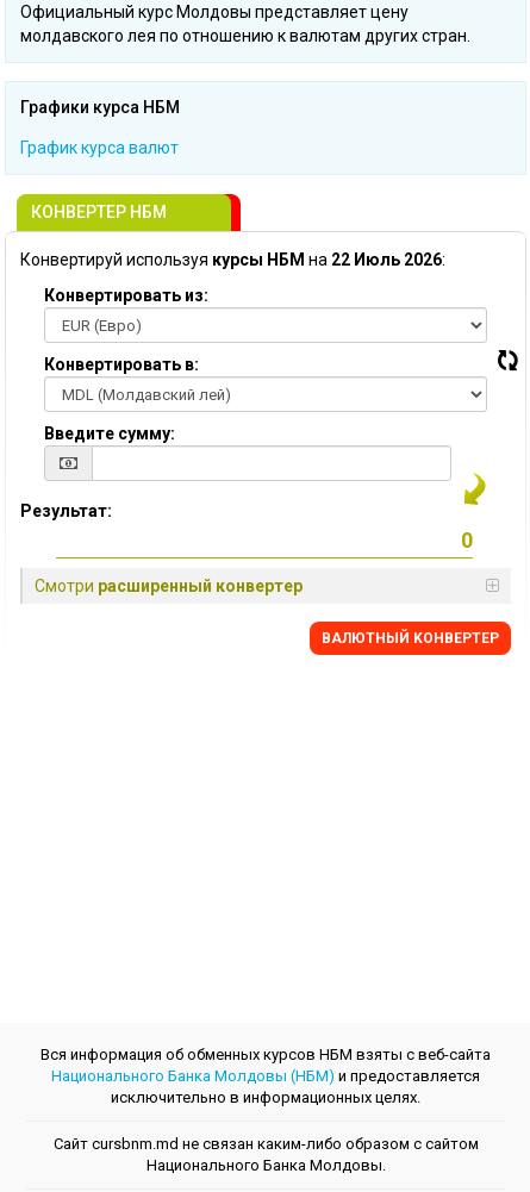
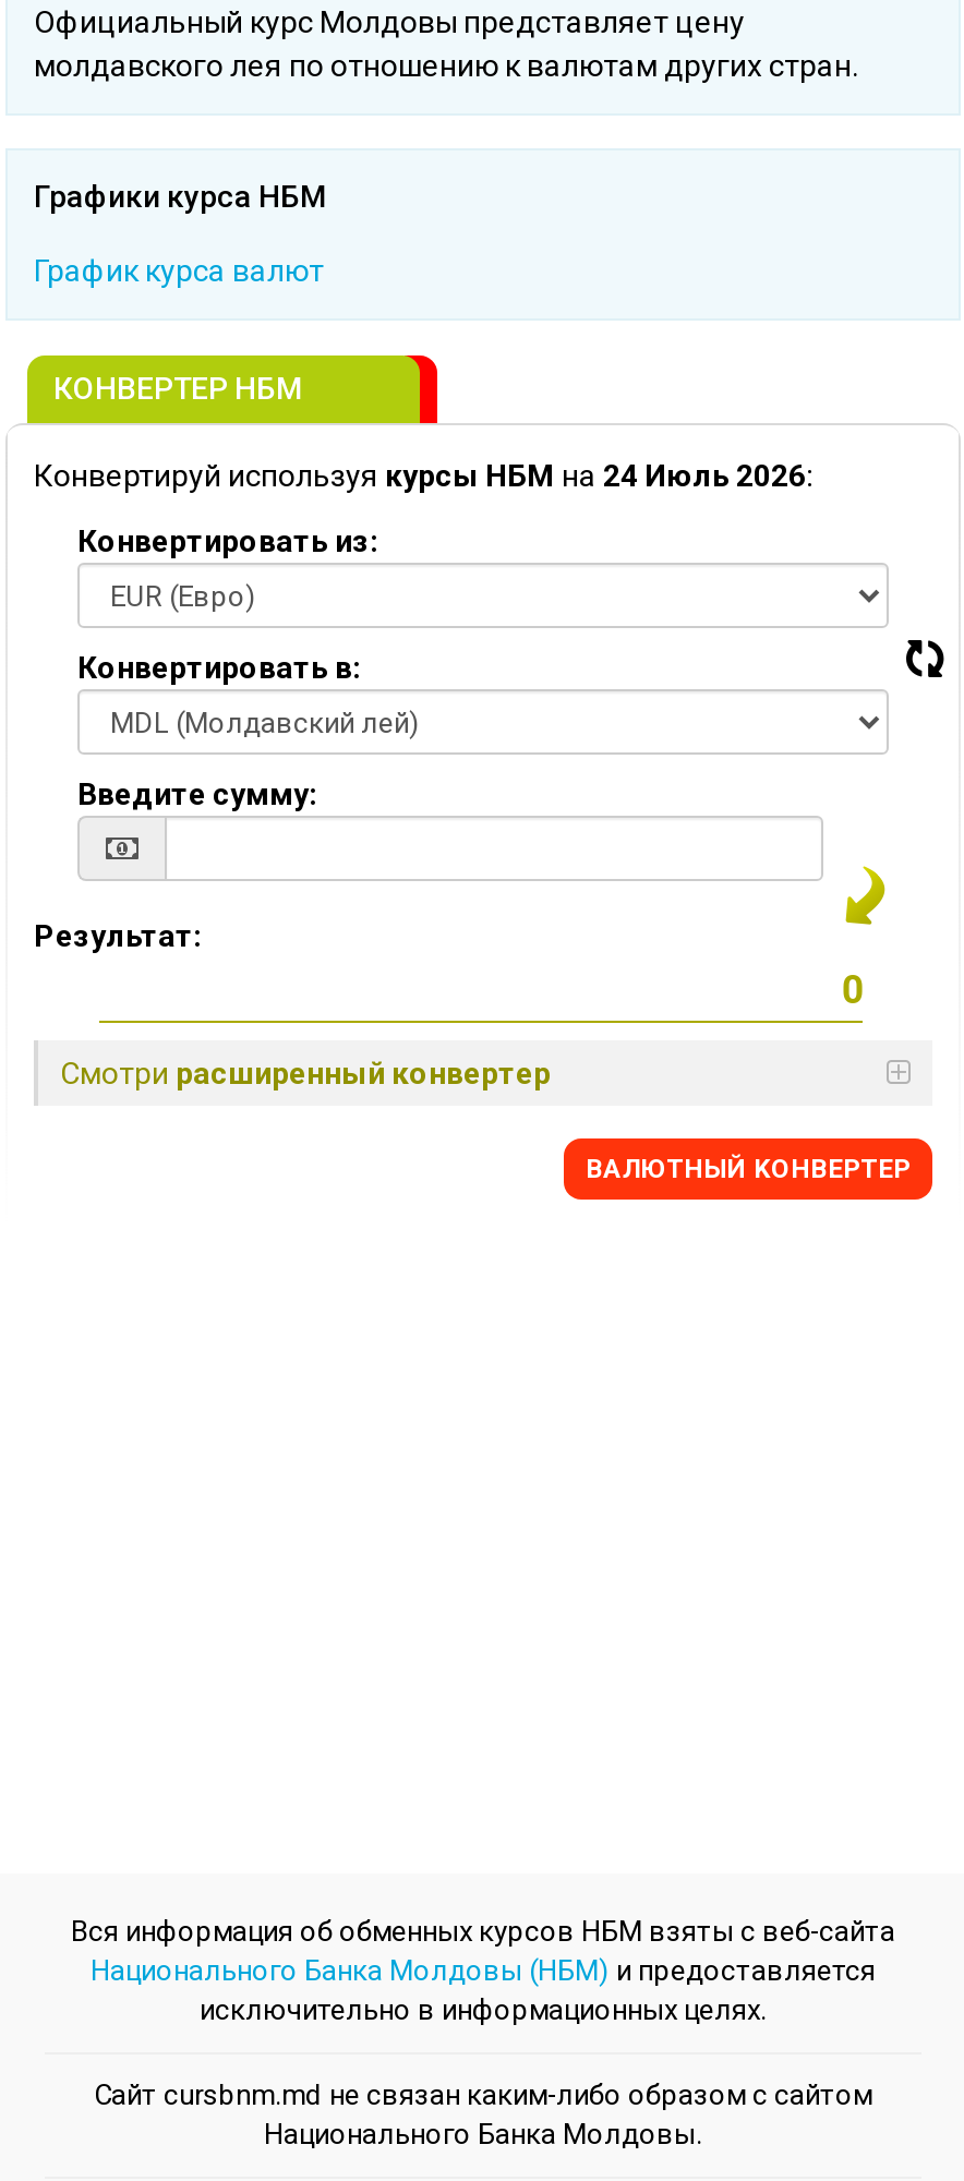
[20,250,445,269] Конвертируй используя курсы НБМ на 22 Июль 2026: -> [34,458,812,493] Конвертируй используя курсы НБМ на 24 Июль 2026:

